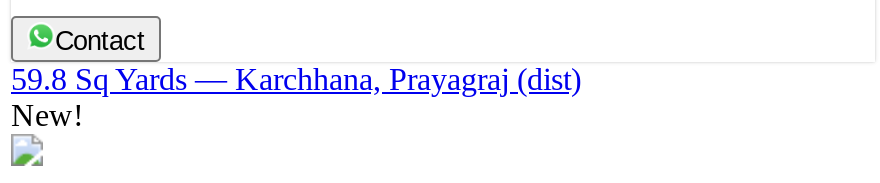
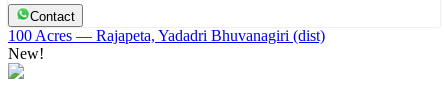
[11,63,581,97] 59.8 Sq Yards — Karchhana, Prayagraj (dist) -> [8,27,325,44] 100 Acres — Rajapeta, Yadadri Bhuvanagiri (dist)

